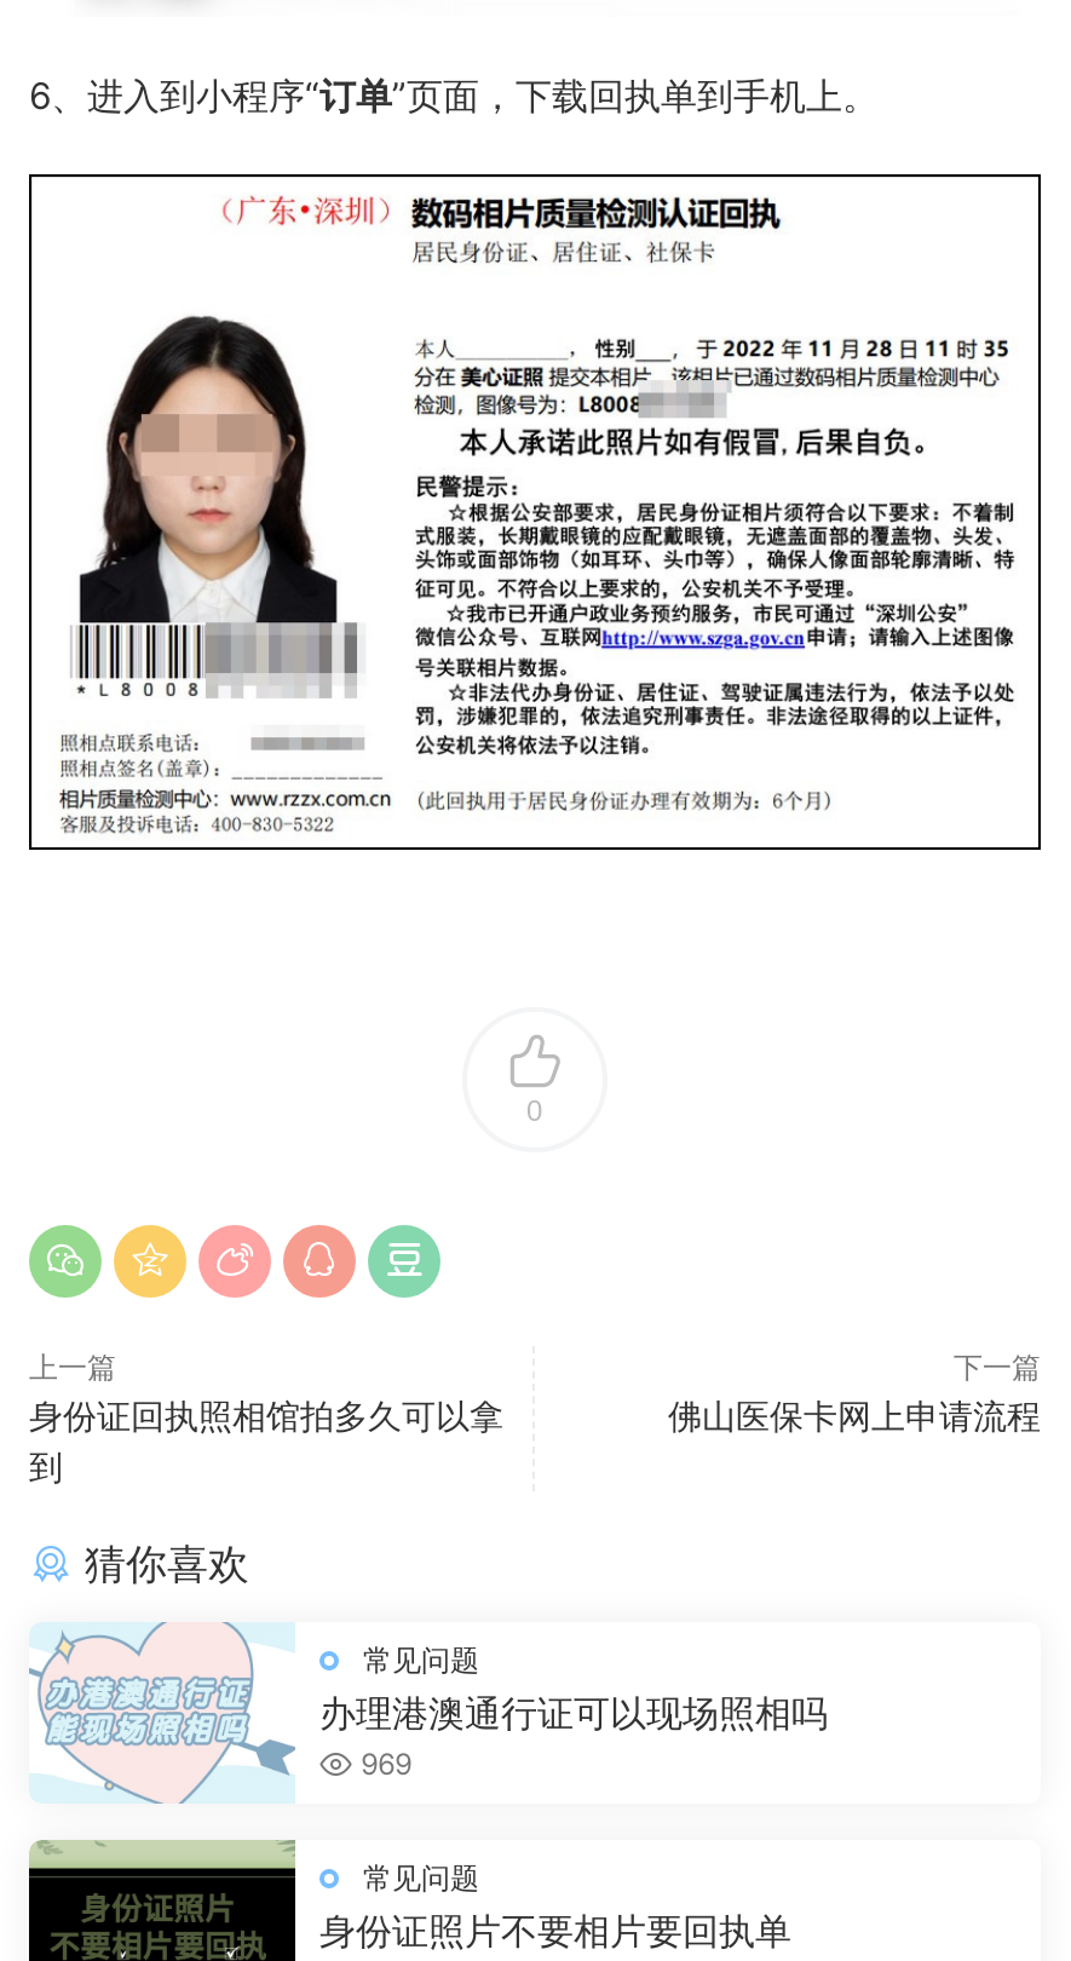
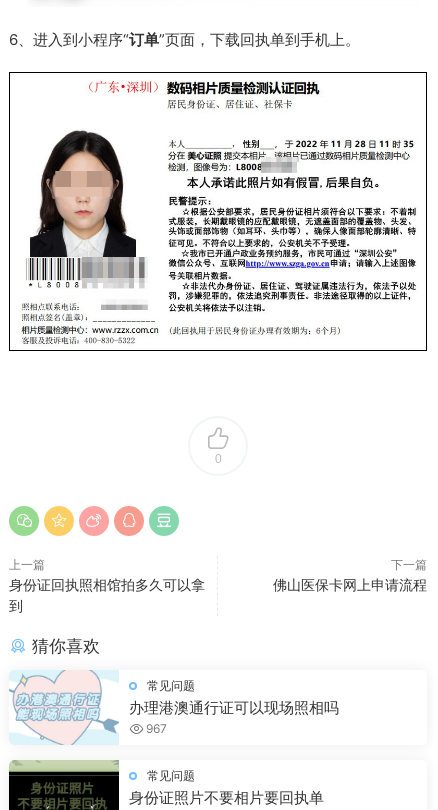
[353,1746,411,1782] 969 -> [143,721,167,736] 967

